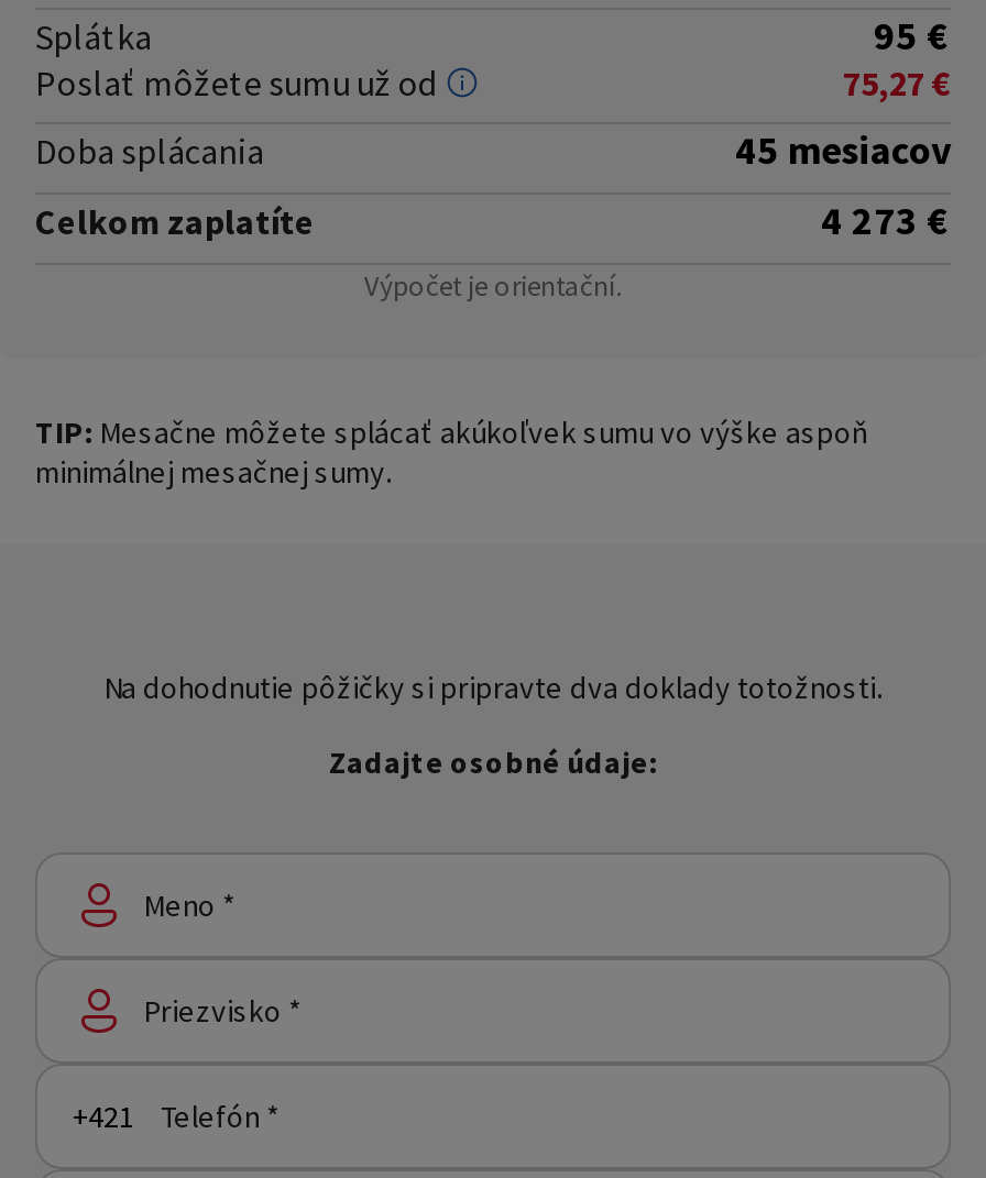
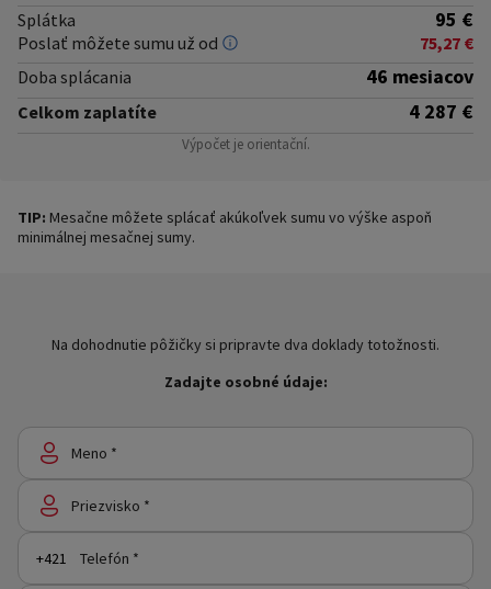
[735,124,951,175] 45 mesiacov -> [366,64,473,89] 46 mesiacov
[821,195,951,245] 4 273 € -> [409,99,473,124] 4 287 €

